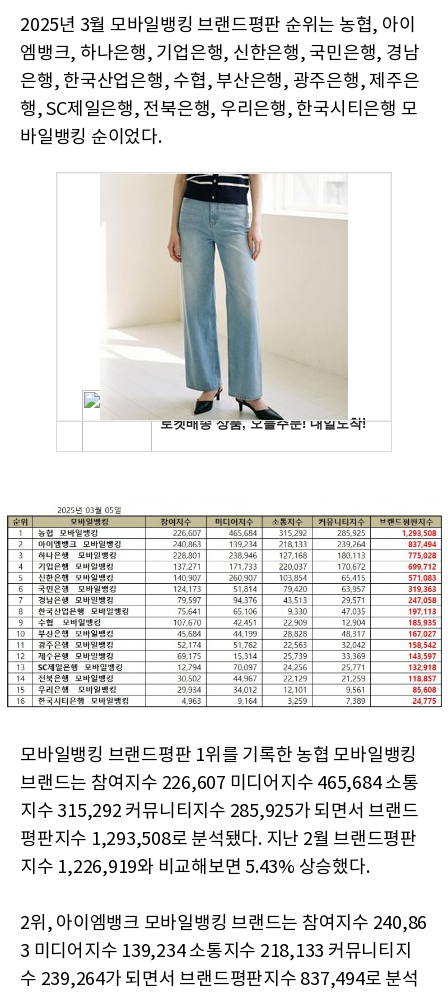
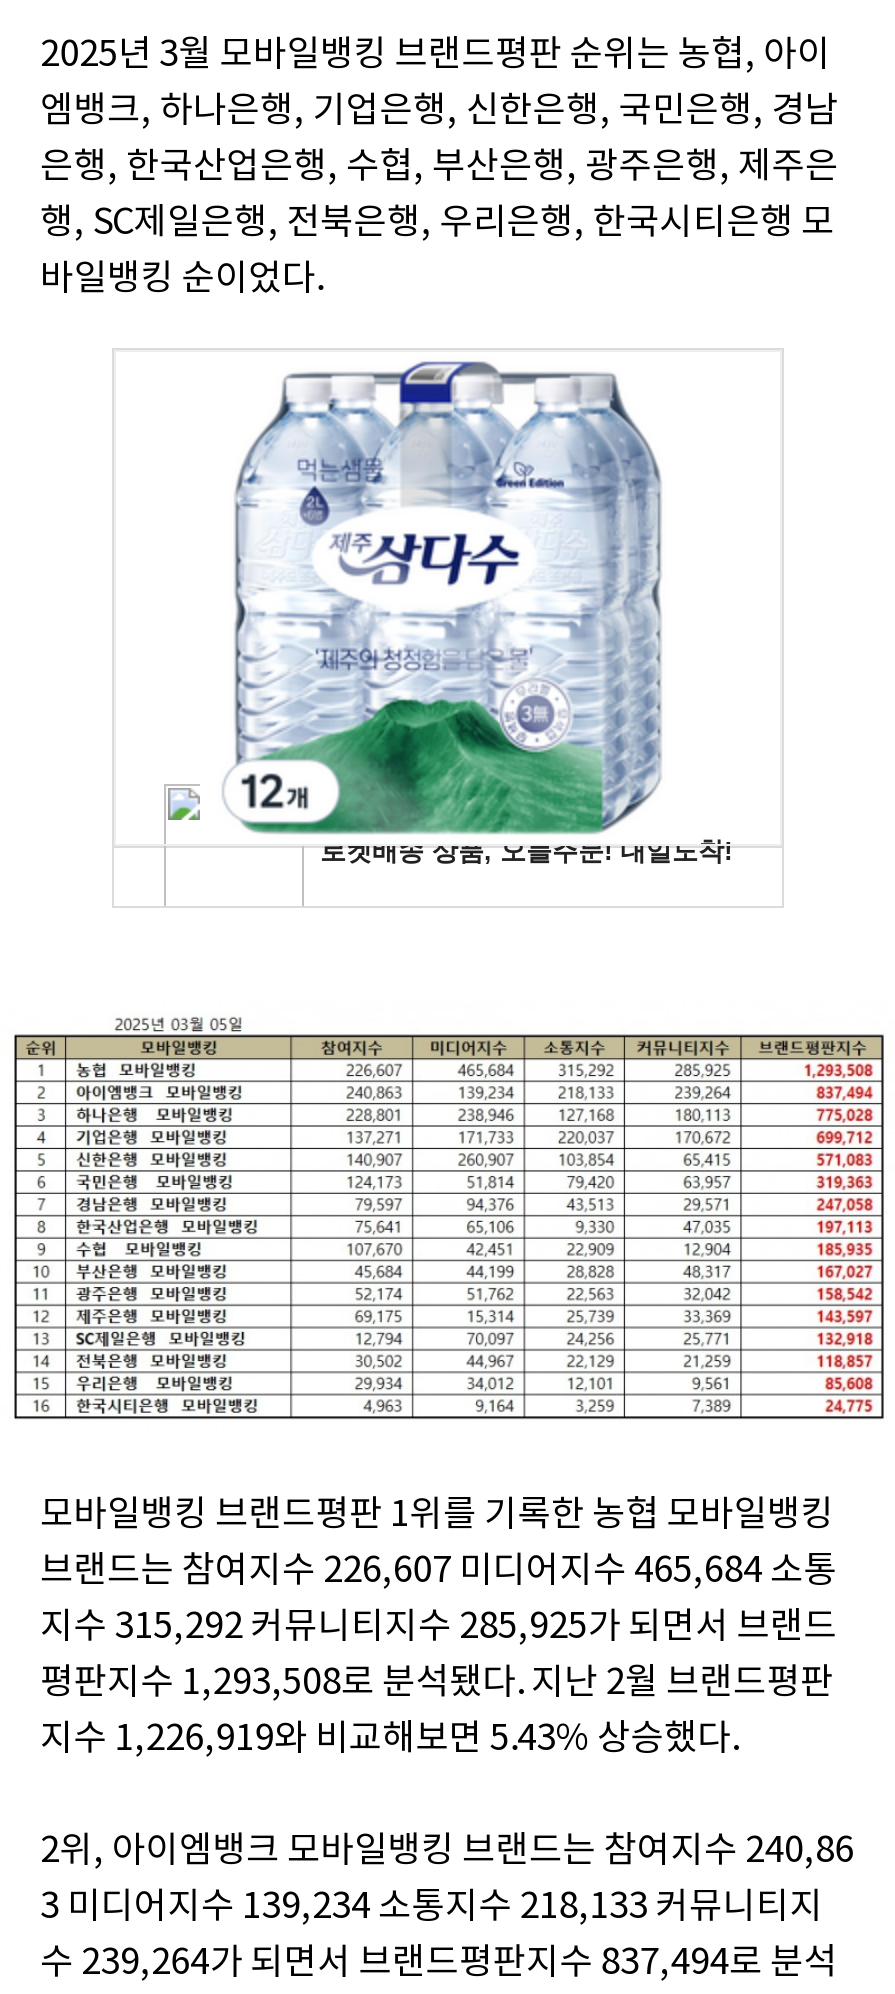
[100,173,349,421] [image] -> [202,352,696,846] [image]

